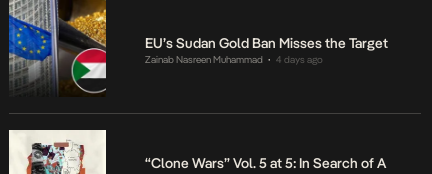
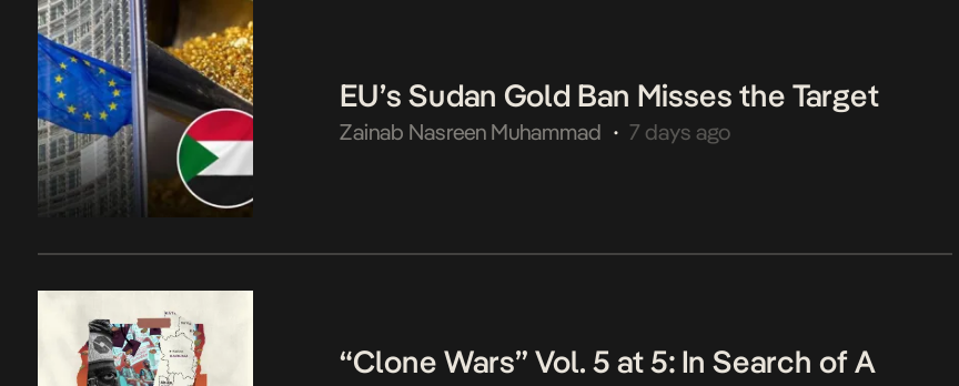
[145,54,322,65] Zainab Nasreen Muhammad 4 days ago -> [340,120,731,144] Zainab Nasreen Muhammad 7 days ago

